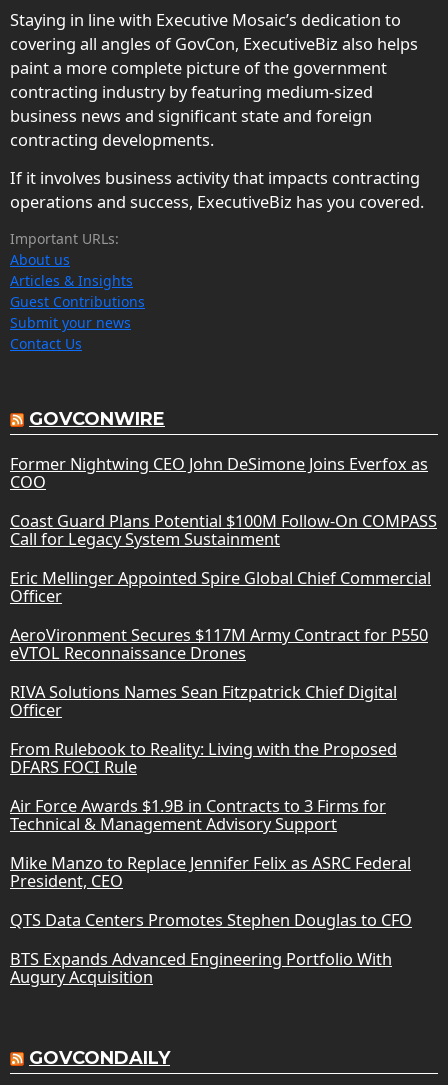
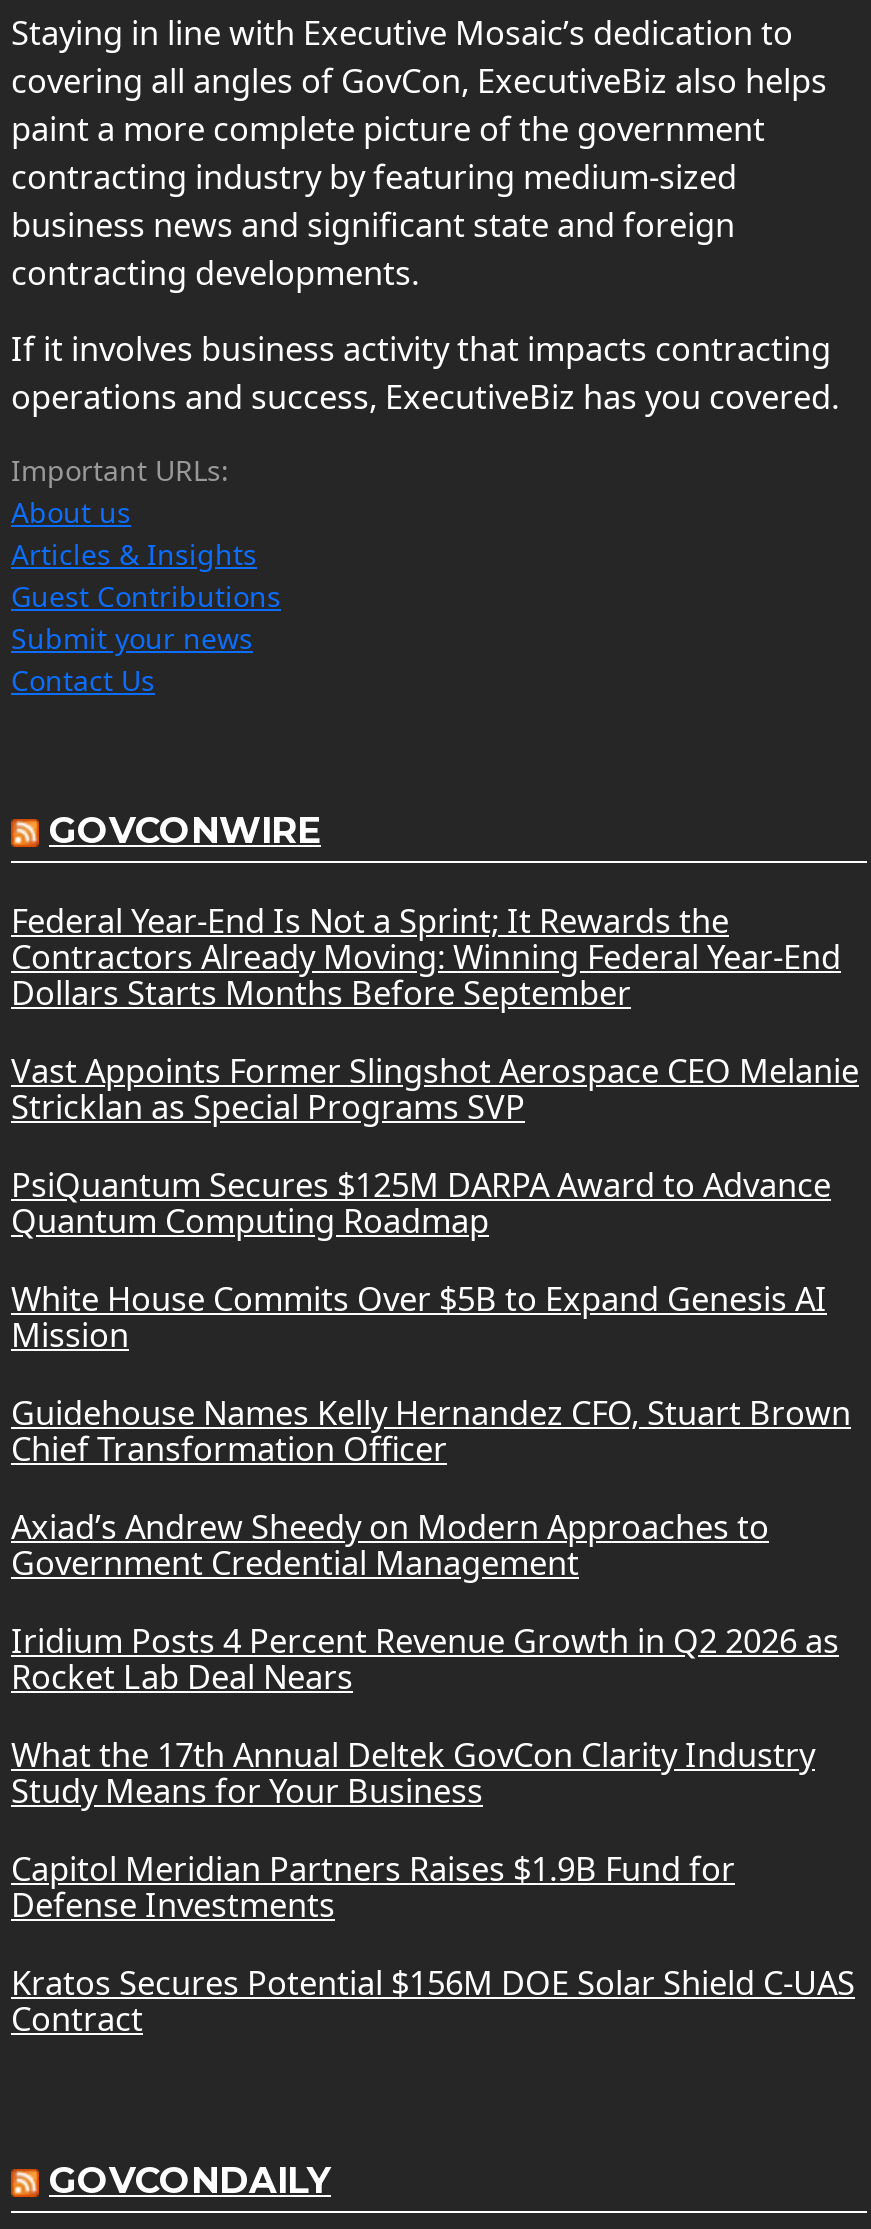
[10,453,428,493] Former Nightwing CEO John DeSimone Joins Everfox as | COO -> [11,898,841,1014] Federal Year-End Is Not a Sprint; It Rewards the | Contractors Already Moving: Winning Federal Year-End | Dollars Starts Months Before September
[10,510,437,550] Coast Guard Plans Potential $100M Follow-On COMPASS | Call for Legacy System Sustainment -> [11,1048,859,1128] Vast Appoints Former Slingshot Aerospace CEO Melanie | Stricklan as Special Programs SVP
[10,567,431,607] Eric Mellinger Appointed Spire Global Chief Commercial | Officer -> [11,1162,831,1242] PsiQuantum Secures $125M DARPA Award to Advance | Quantum Computing Roadmap
[10,624,428,664] AeroVironment Secures $117M Army Contract for P550 | eVTOL Reconnaissance Drones -> [11,1276,827,1356] White House Commits Over $5B to Expand Genesis AI | Mission
[10,681,397,721] RIVA Solutions Names Sean Fitzpatrick Chief Digital | Officer -> [11,1390,851,1470] Guidehouse Names Kelly Hernandez CFO, Stuart Brown | Chief Transformation Officer
[10,738,397,778] From Rulebook to Reality: Living with the Proposed | DFARS FOCI Rule -> [11,1504,769,1584] Axiad’s Andrew Sheedy on Modern Approaches to | Government Credential Management
[10,795,386,835] Air Force Awards $1.9B in Contracts to 3 Firms for | Technical & Management Advisory Support -> [11,1618,839,1698] Iridium Posts 4 Percent Revenue Growth in Q2 2026 as | Rocket Lab Deal Nears
[10,852,411,892] Mike Manzo to Replace Jennifer Felix as ASRC Federal | President, CEO -> [11,1732,815,1812] What the 17th Annual Deltek GovCon Clarity Industry | Study Means for Your Business
[10,909,412,931] QTS Data Centers Promotes Stephen Douglas to CFO -> [11,1846,735,1926] Capitol Meridian Partners Raises $1.9B Fund for | Defense Investments
[10,948,392,988] BTS Expands Advanced Engineering Portfolio With | Augury Acquisition -> [11,1960,855,2040] Kratos Secures Potential $156M DOE Solar Shield C-UAS | Contract

